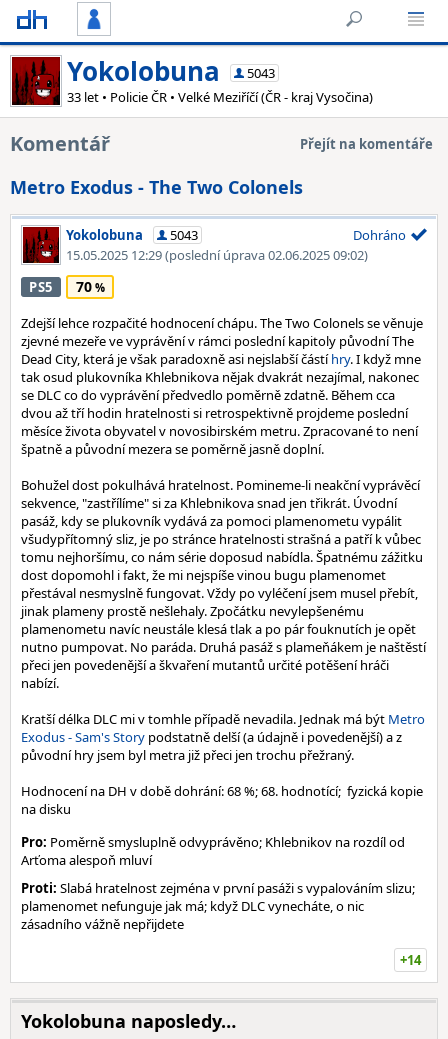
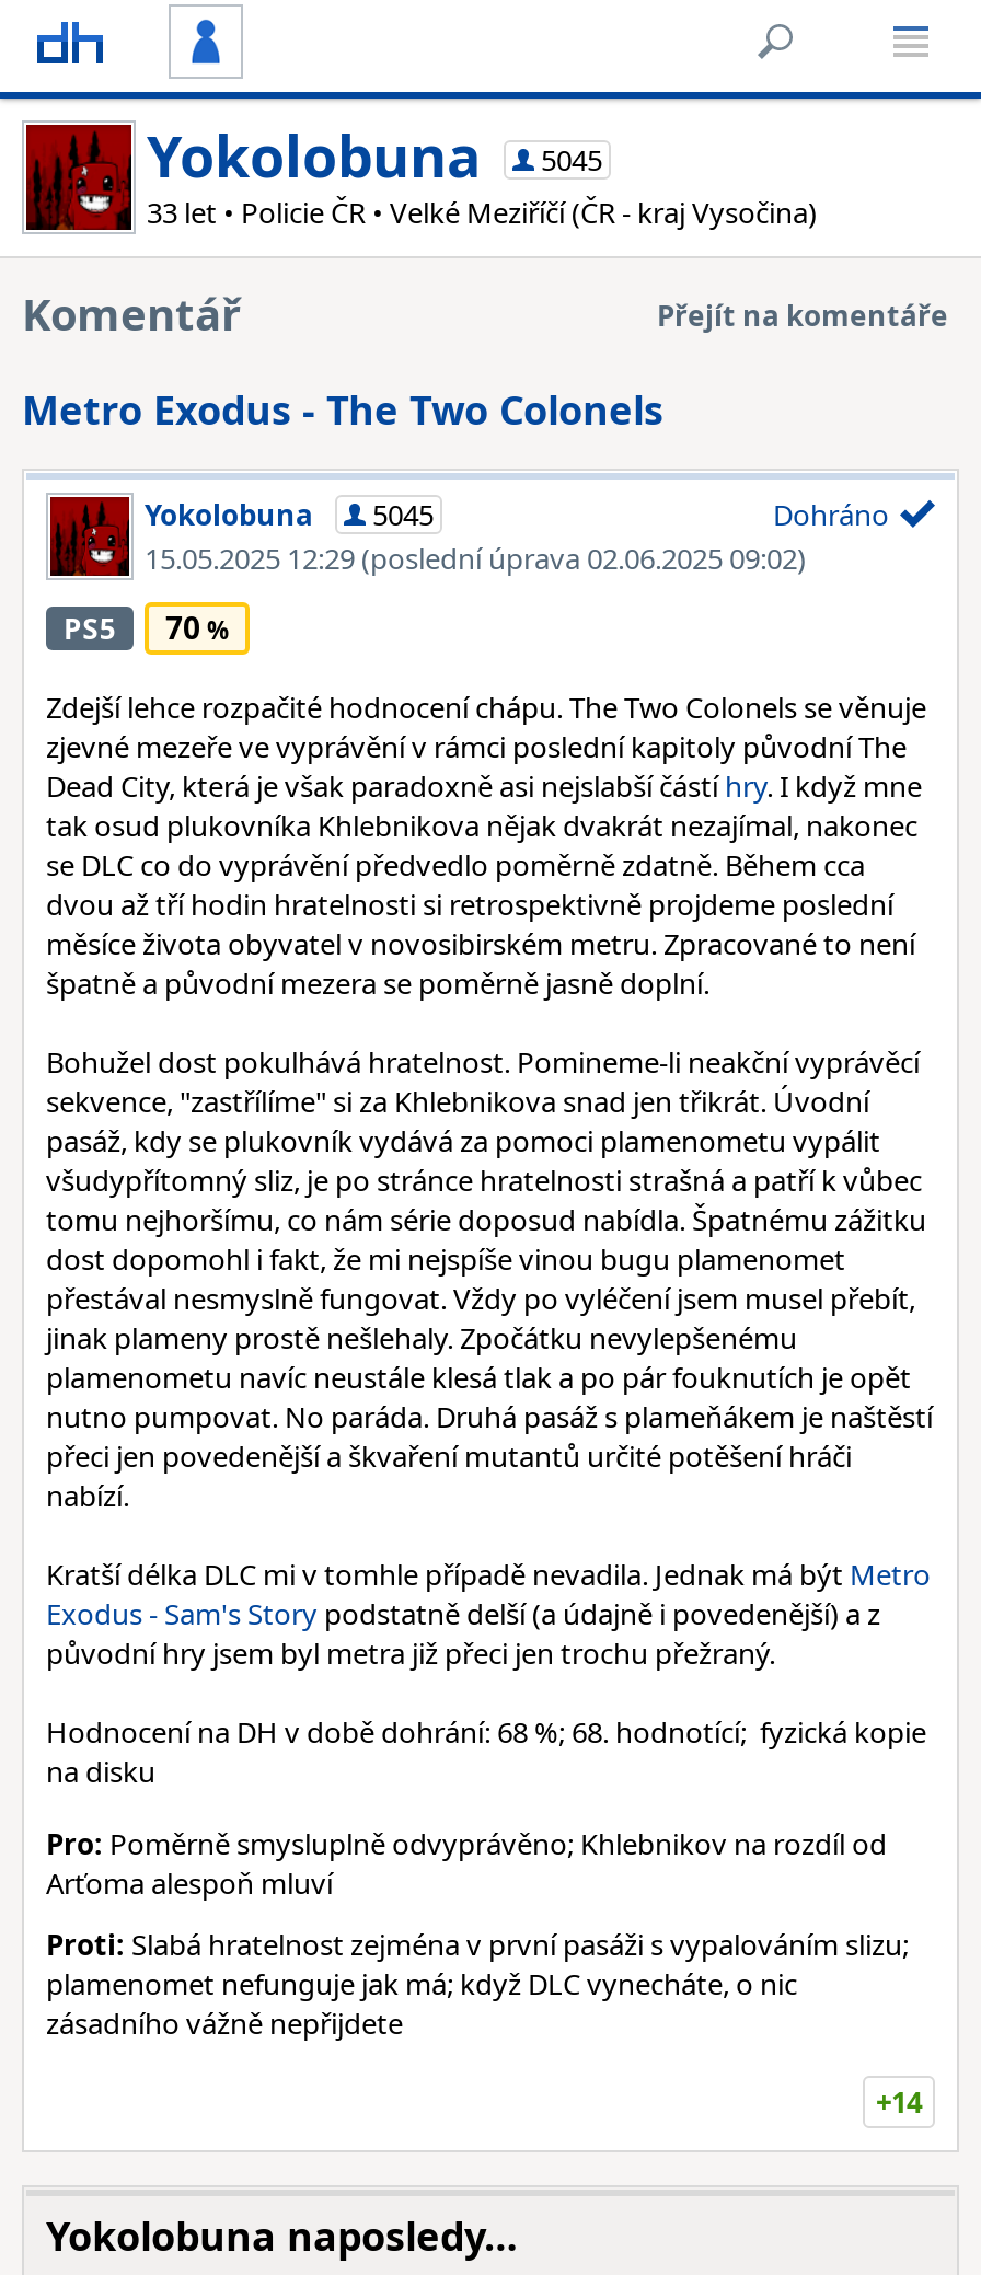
[67,53,275,89] Yokolobuna 5043 -> [147,116,602,195] Yokolobuna 5045
[66,226,198,244] Yokolobuna 5043 -> [145,495,434,534] Yokolobuna 5045

